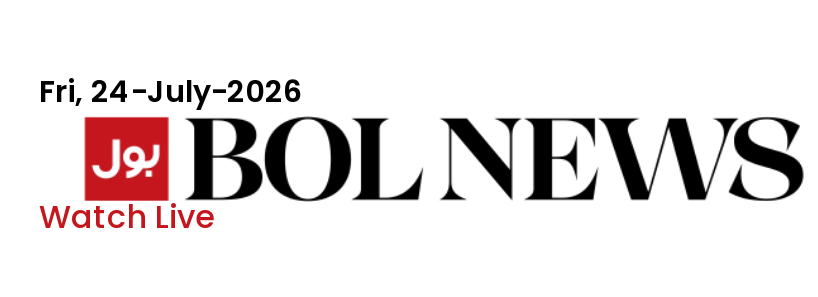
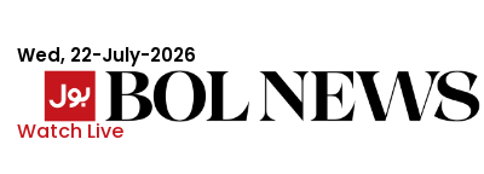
[39,70,303,112] Fri, 24-July-2026 -> [17,42,196,68] Wed, 22-July-2026

